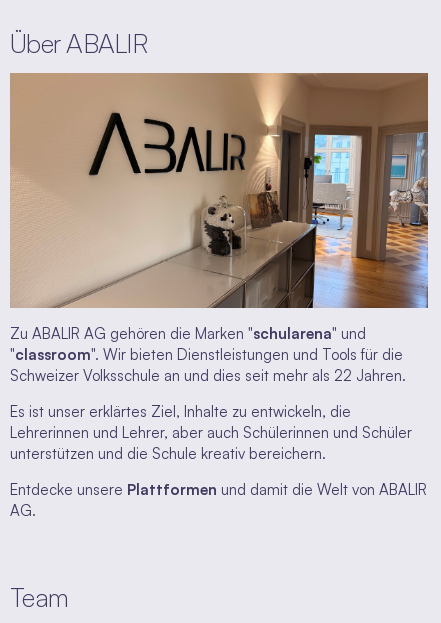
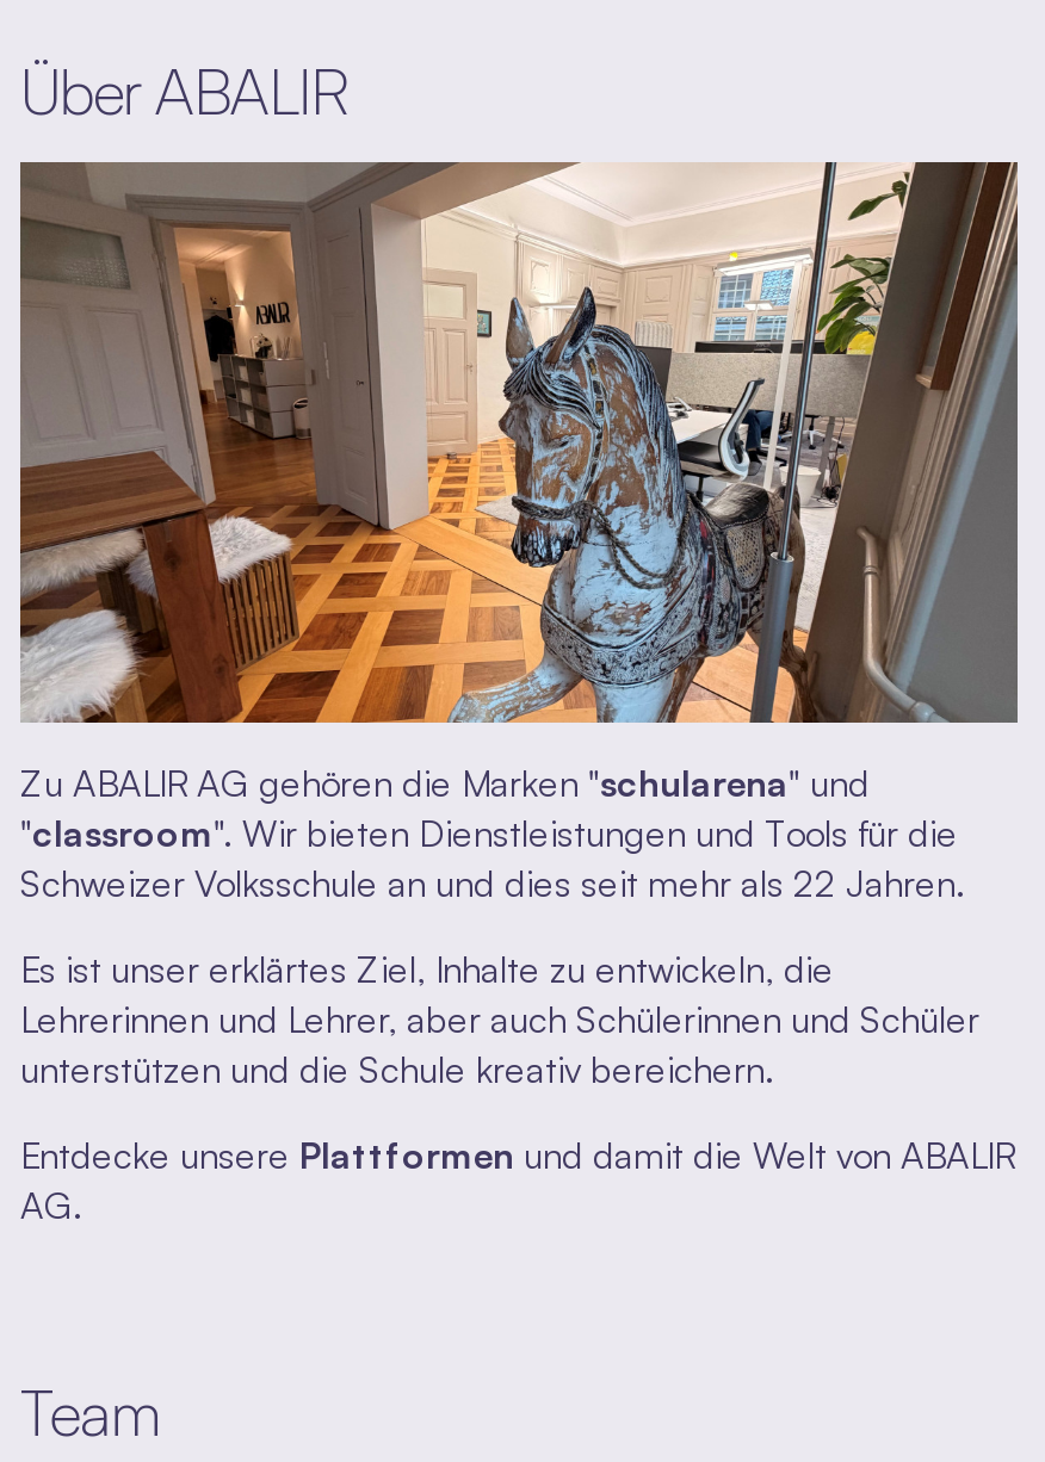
[10,72,428,309] [image] -> [18,162,1020,725] [image]

